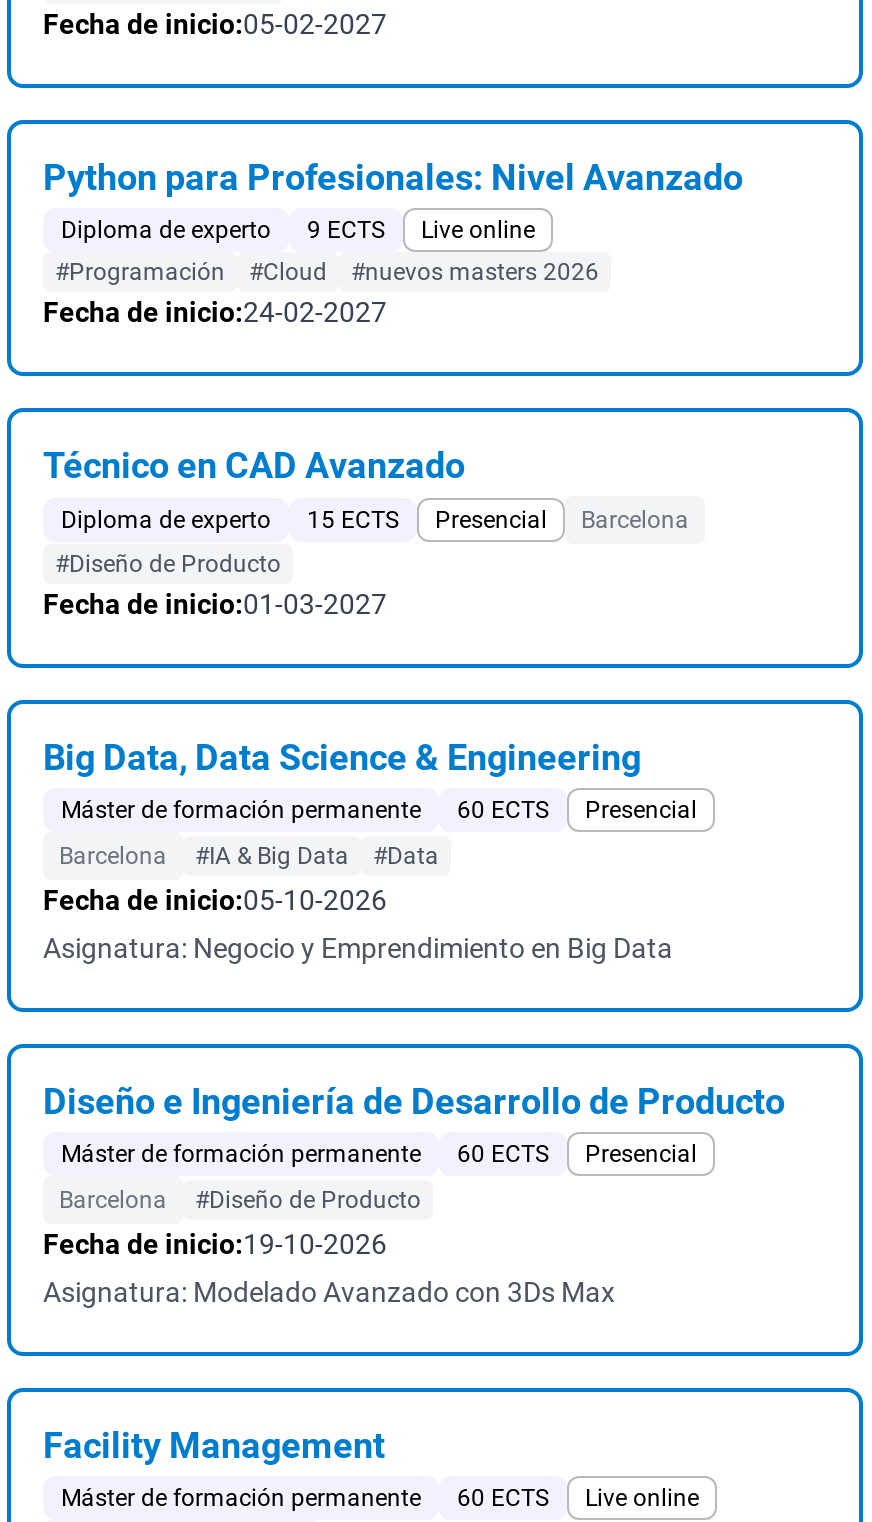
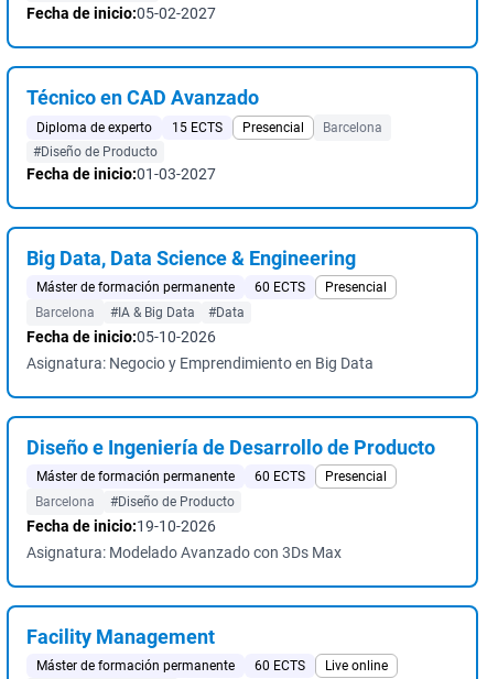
[43,156,743,328] Python para Profesionales: Nivel Avanzado | Diploma de experto | 9 ECTS | Live online | #Programación | #Cloud | #nuevos masters 2026 | Fecha de inicio:24-02-2027 -> none

